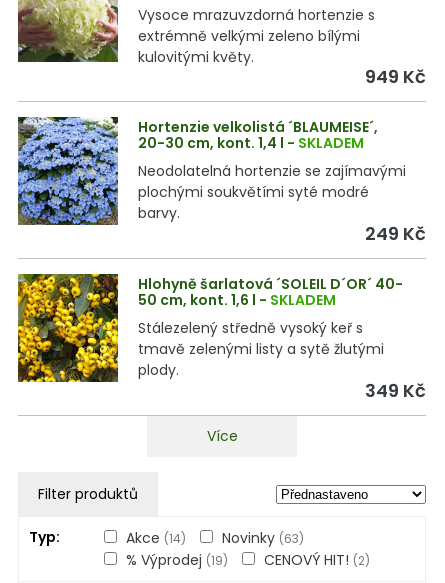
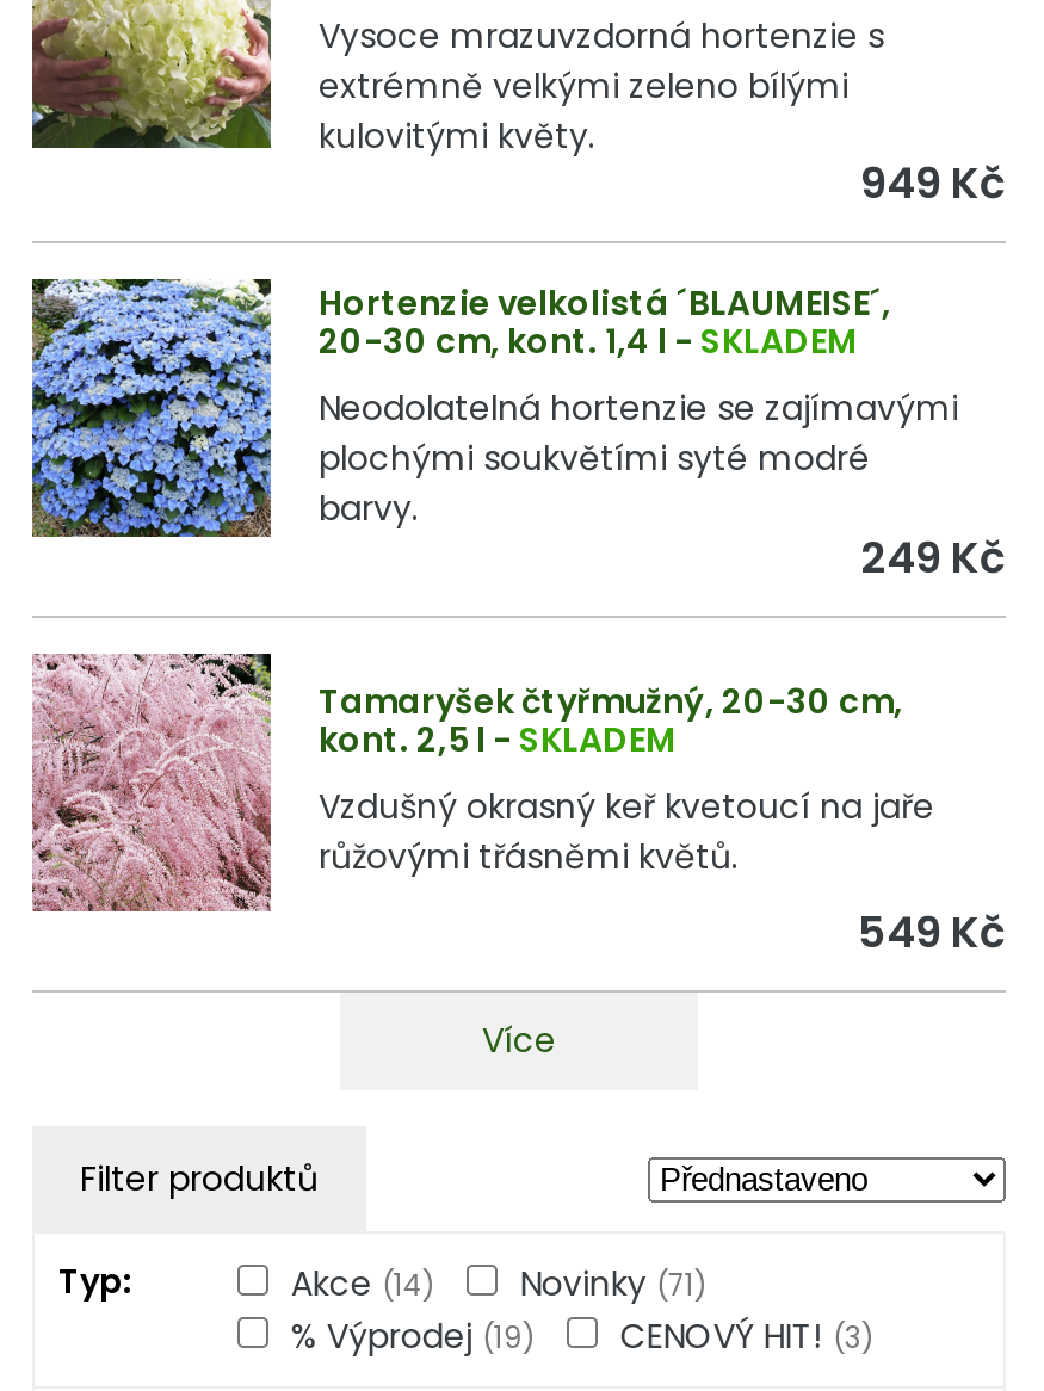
[17,273,426,403] [image] | Hlohyně šarlatová ´SOLEIL D´OR´ 40- | 50 cm, kont. 1,6 l-SKLADEM | Stálezelený středně vysoký keř s | tmavě zelenými listy a sytě žlutými | plody. | 349 Kč -> [30,651,1006,962] [image] | Tamaryšek čtyřmužný, 20-30 cm, | kont. 2,5 l - SKLADEM | Vzdušný okrasný keř kvetoucí na jaře | růžovými třásněmi květů. | 549 Kč
[126,528,304,548] Akce (14) Novinky (63) -> [291,1260,706,1307] Akce (14) Novinky (71)
[126,550,370,570] % Výprodej (19) CENOVÝ HIT! (2) -> [291,1312,873,1360] % Výprodej (19) CENOVÝ HIT! (3)

